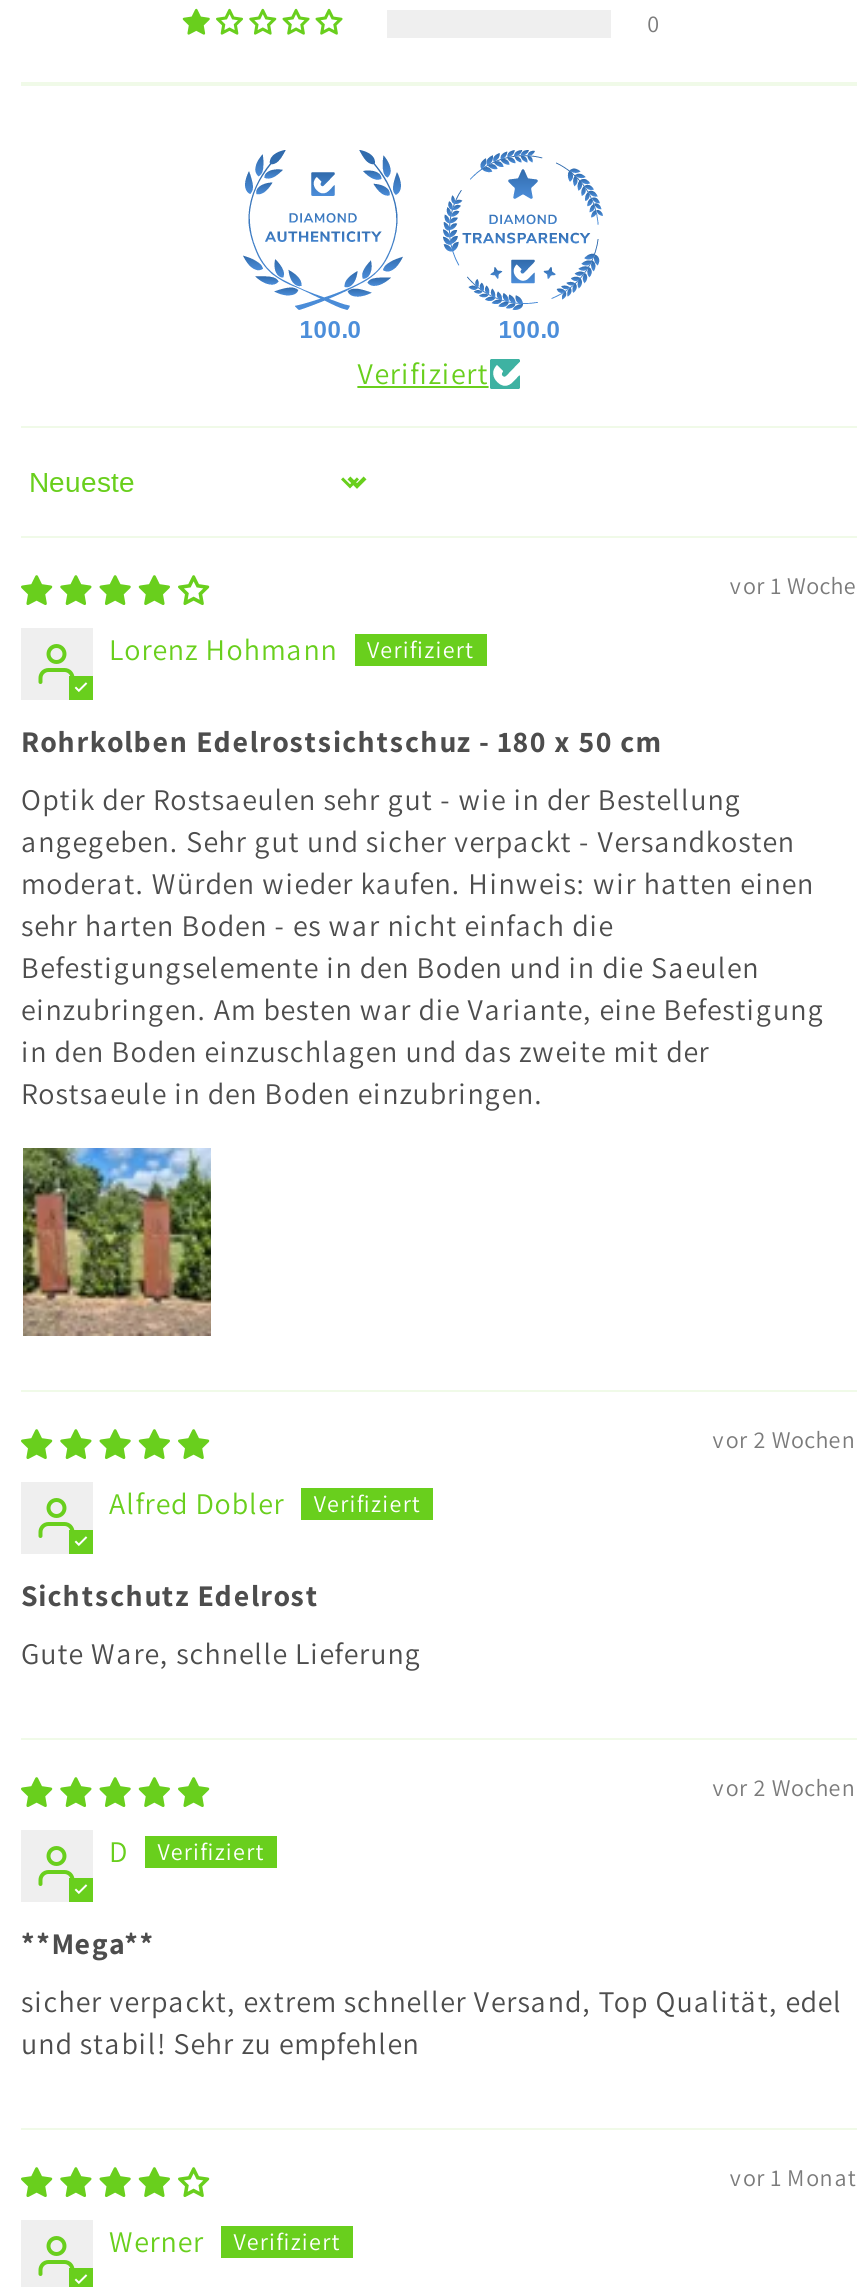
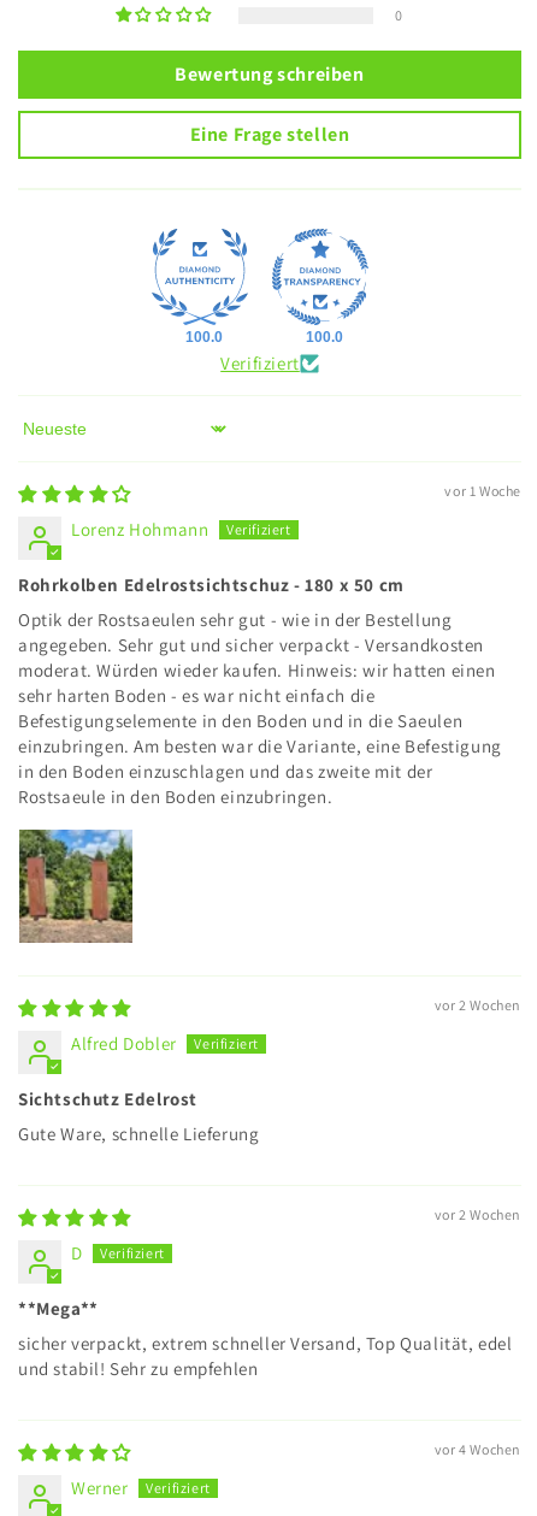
none -> [175,62,364,147] Bewertung schreiben | Eine Frage stellen
[730,2163,857,2193] vor 1 Monat -> [434,1441,521,1459] vor 4 Wochen

